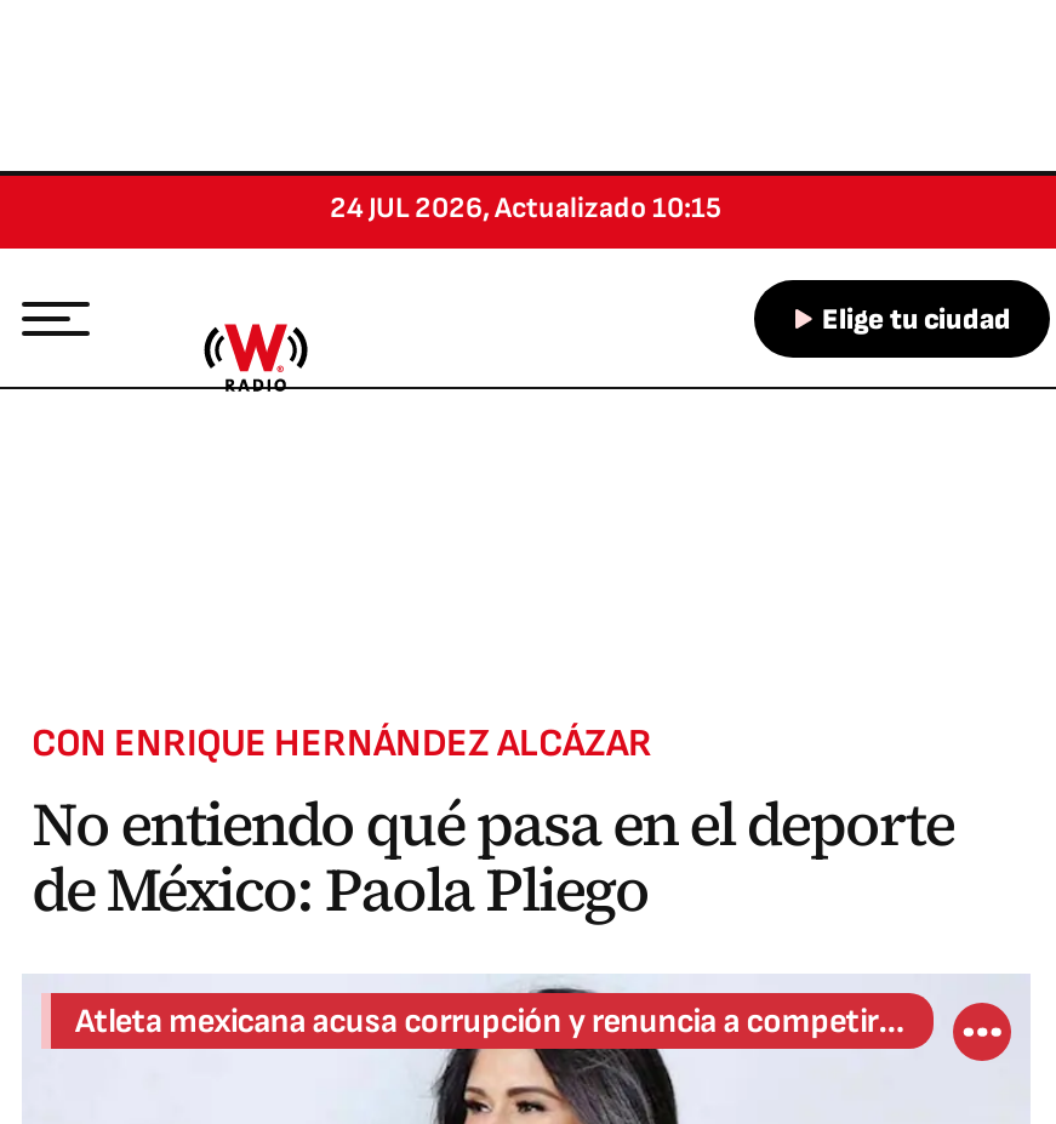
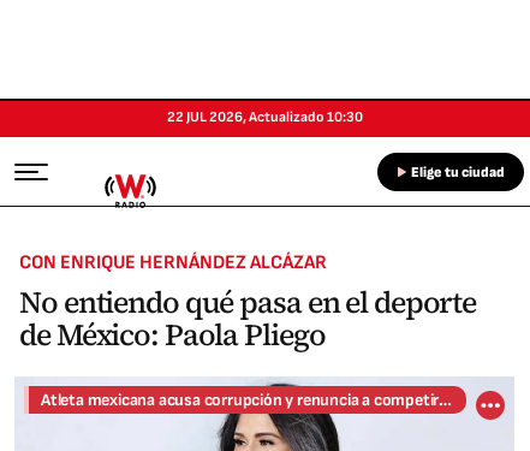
[330,190,723,227] 24 JUL 2026,Actualizado 10:15 -> [166,108,362,126] 22 JUL 2026,Actualizado 10:30

